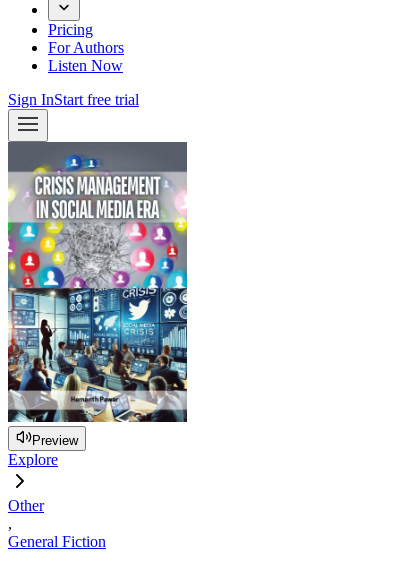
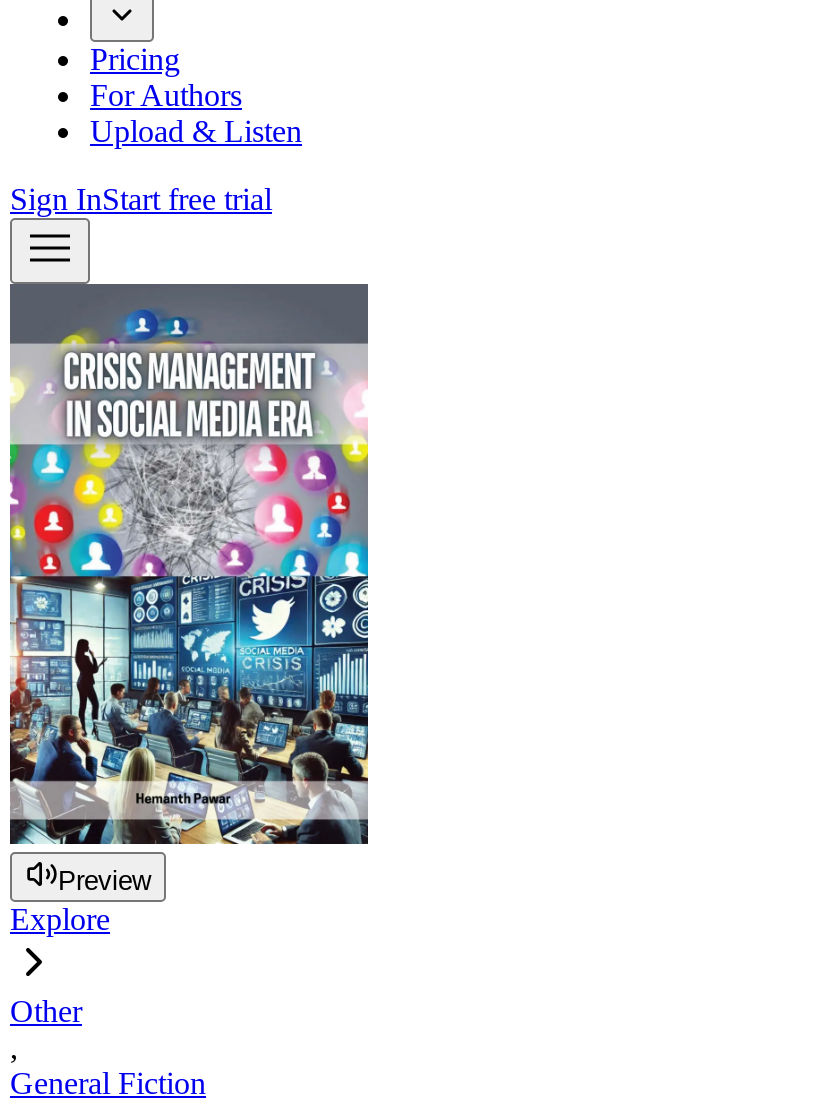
[48,57,123,74] Listen Now -> [90,114,302,148] Upload & Listen

